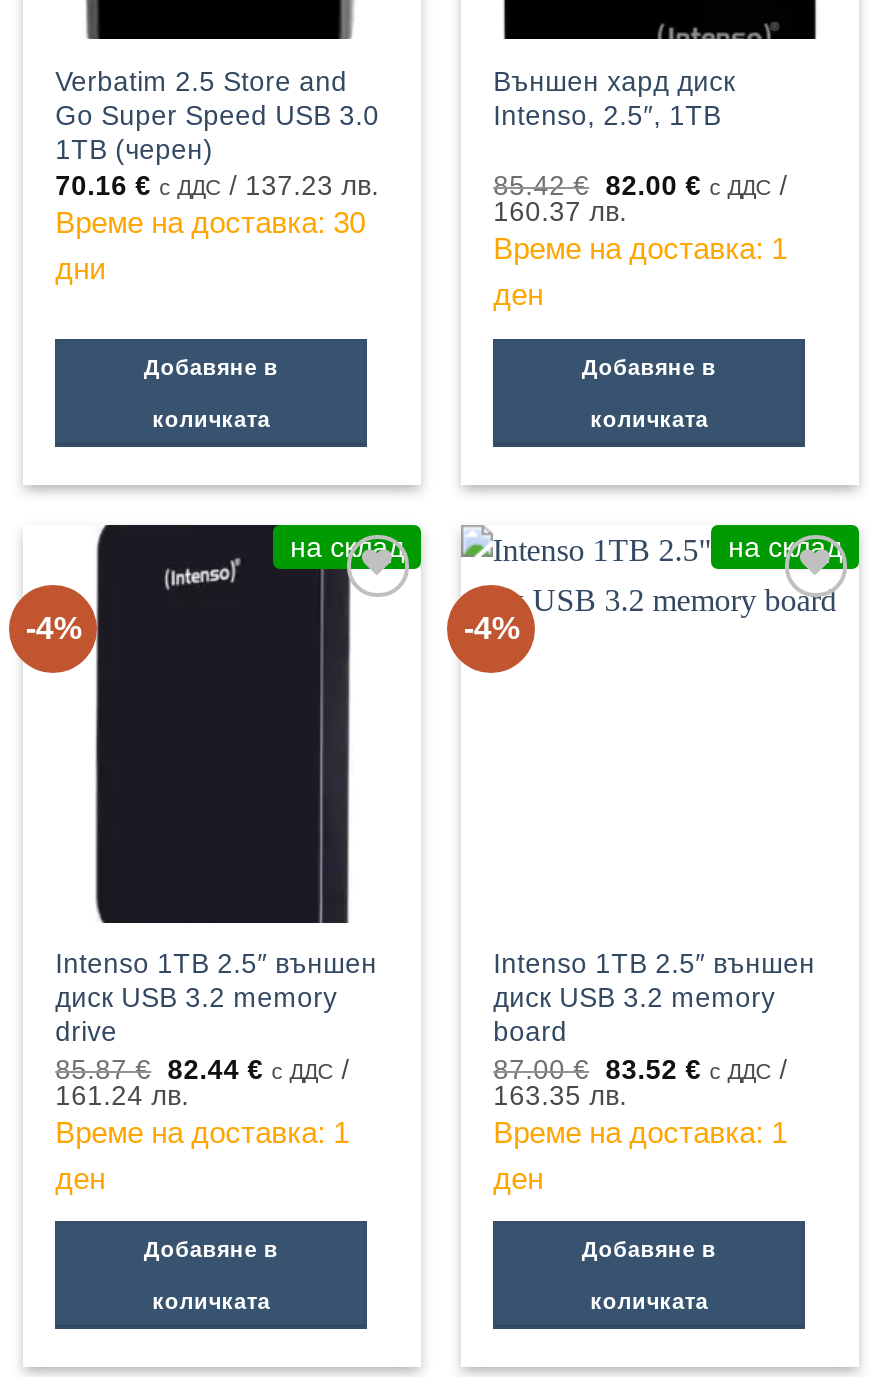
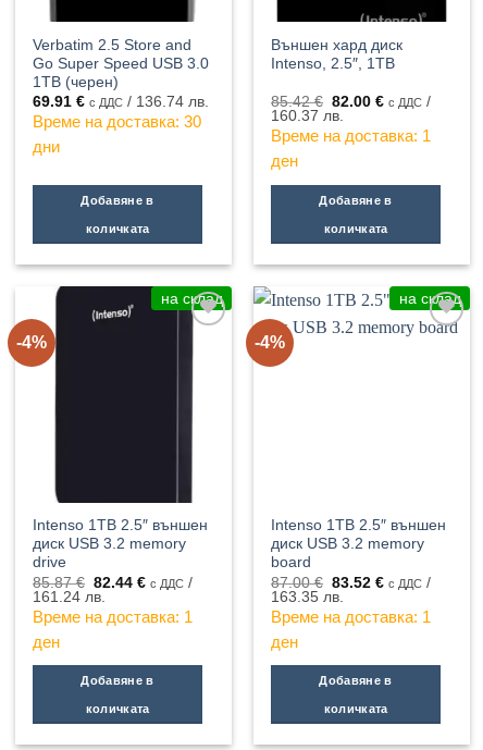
[55,171,379,201] 70.16 € с ДДС / 137.23 лв. -> [33,94,209,110] 69.91 € с ДДС / 136.74 лв.

